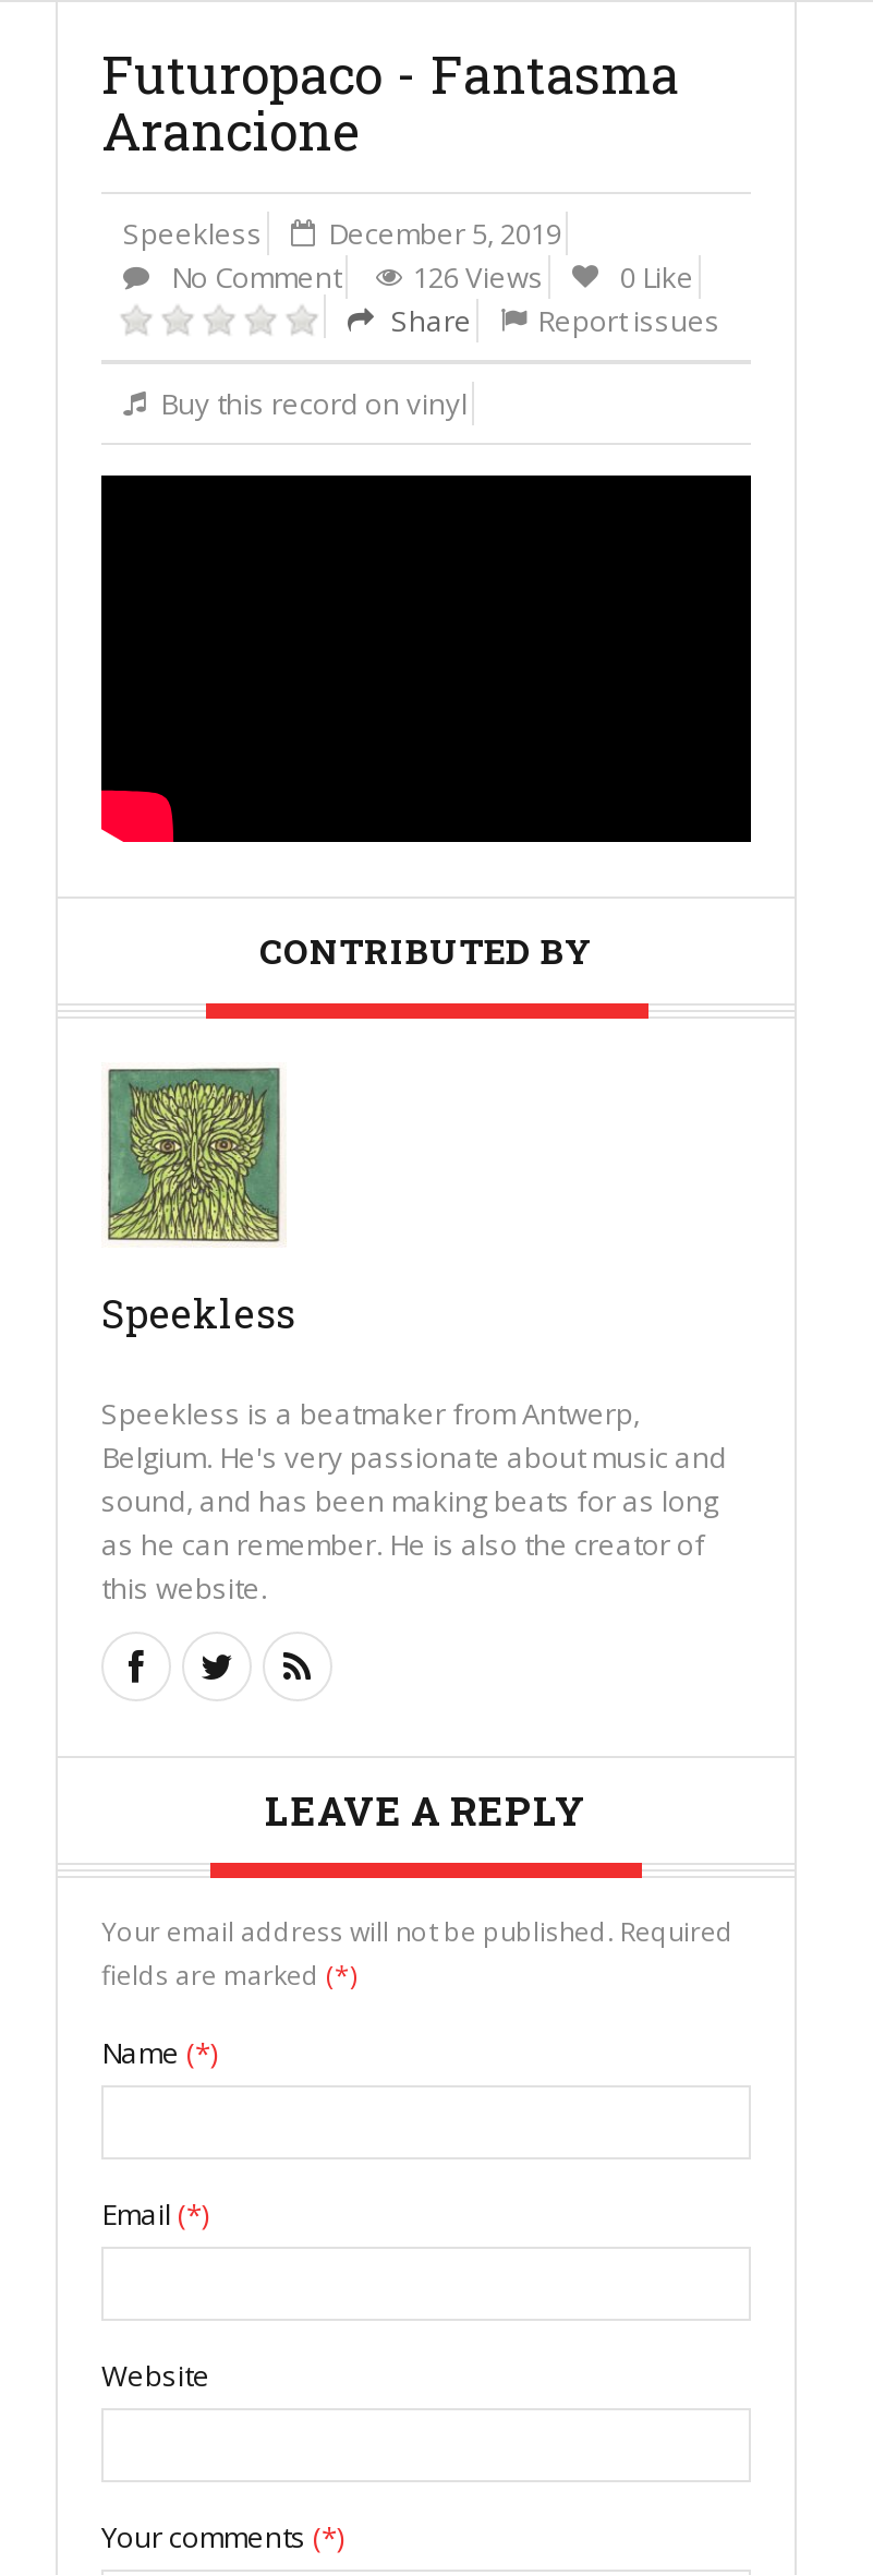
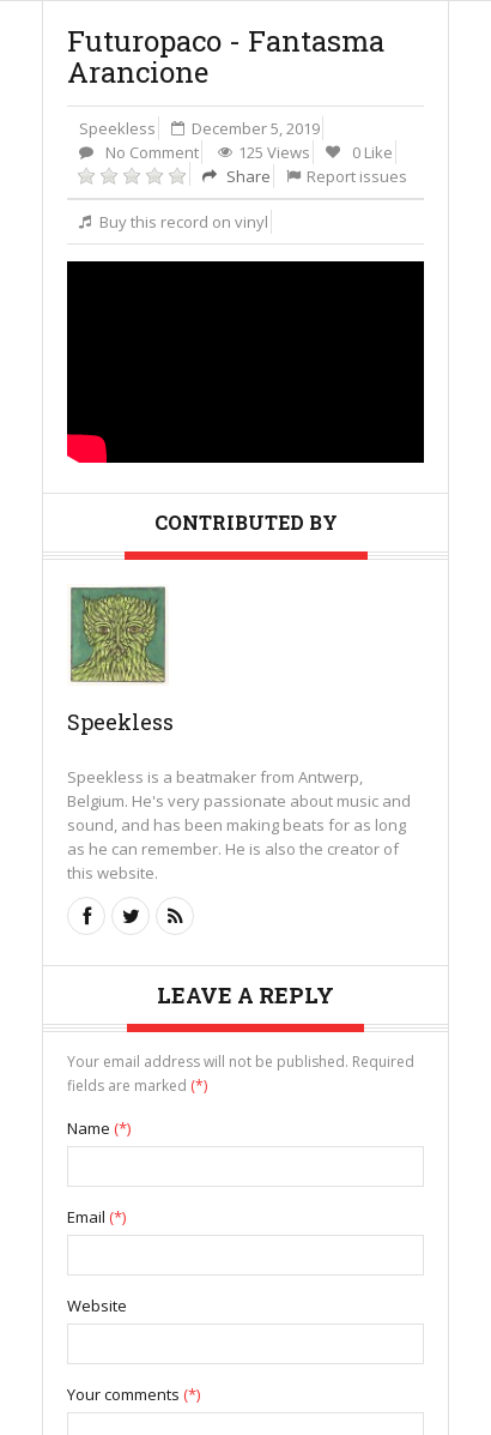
[171,257,694,297] No Comment 126 Views 0 Like -> [105,141,393,163] No Comment 125 Views 0 Like

